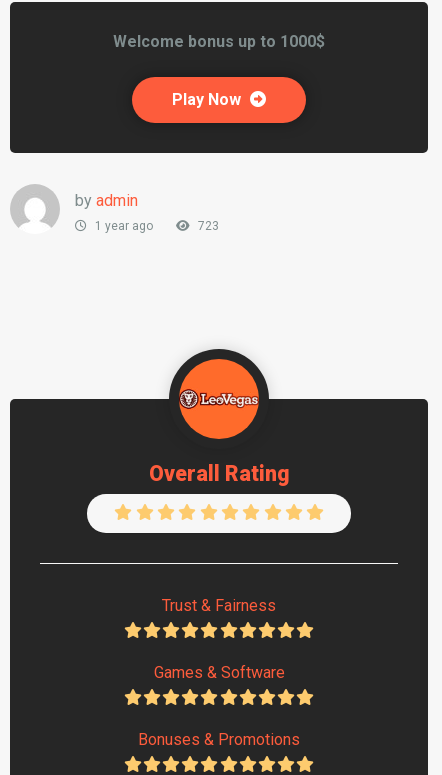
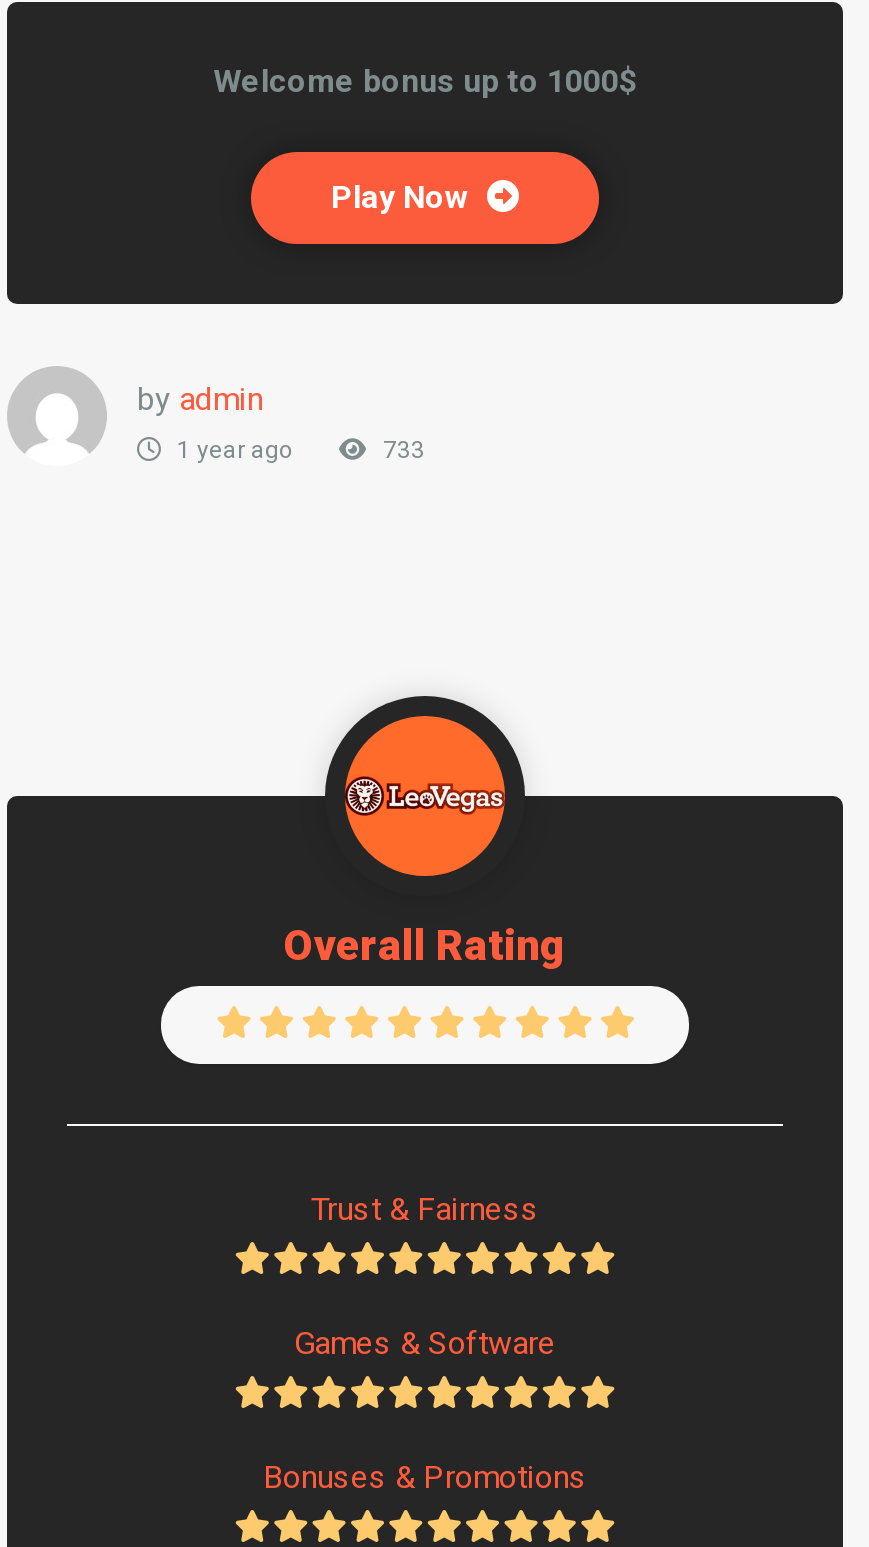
[195,219,219,233] 723 -> [377,436,425,464] 733

